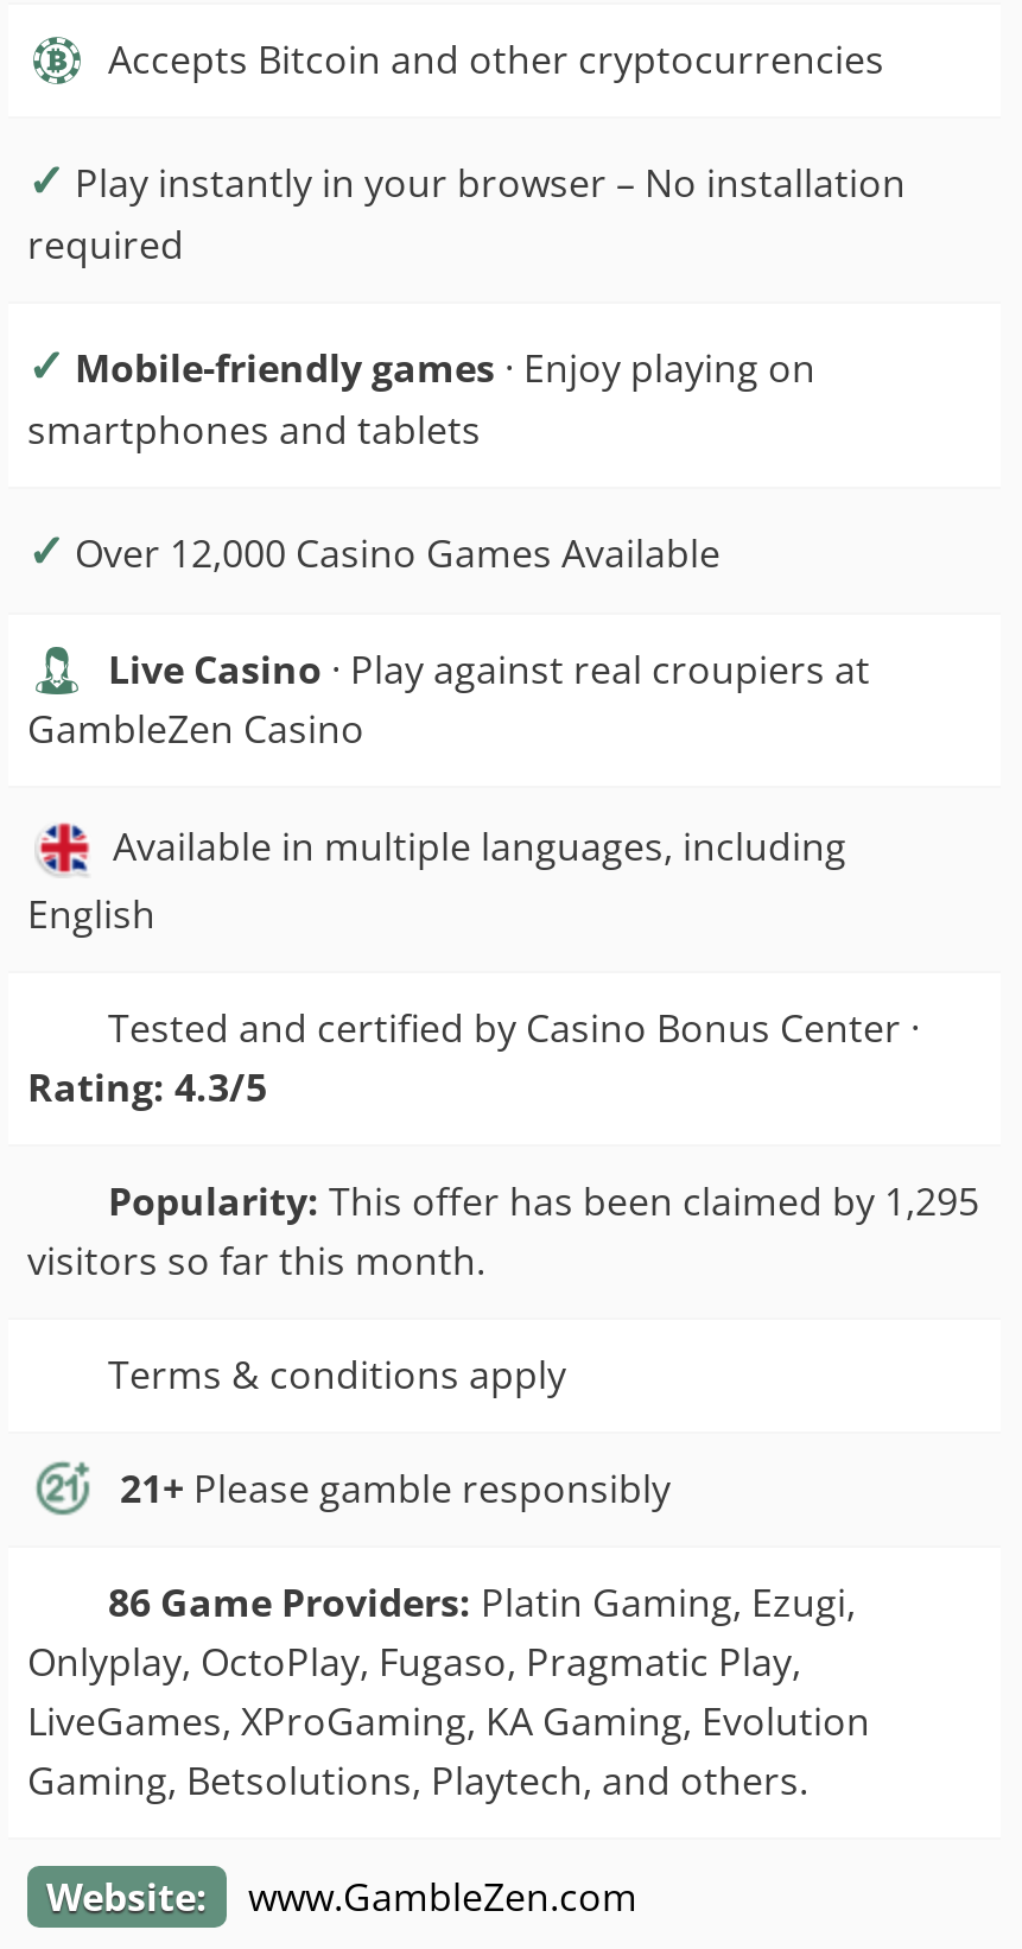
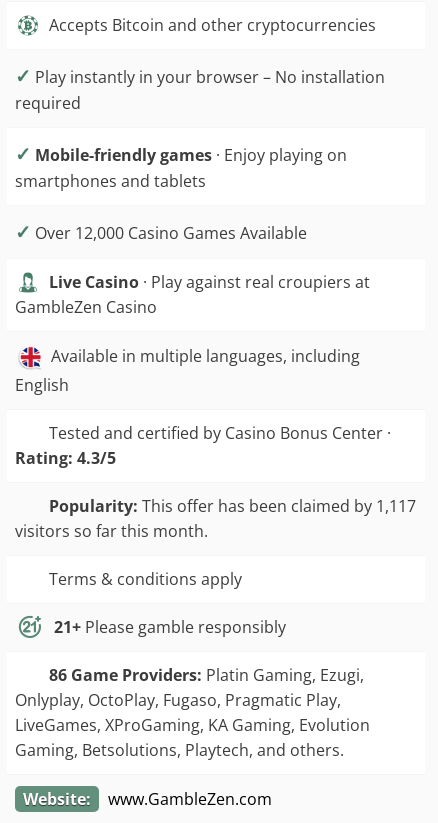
[108,1175,979,1227] Popularity: This offer has been claimed by 1,295 -> [49,495,416,517] Popularity: This offer has been claimed by 1,117

